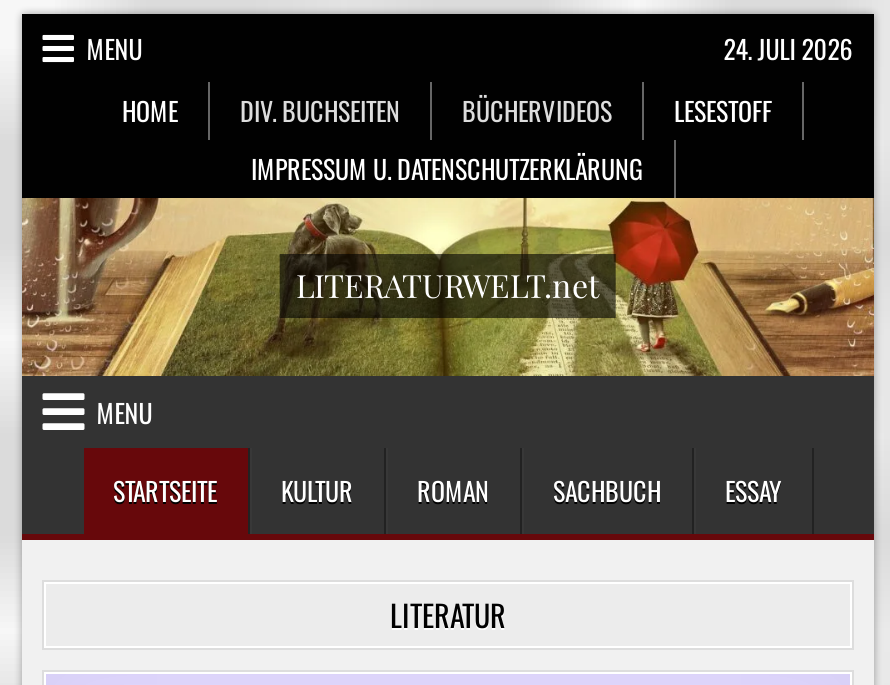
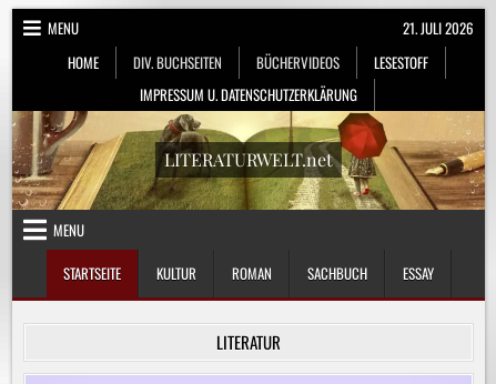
[724,28,854,68] 24. JULI 2026 -> [403,17,474,39] 21. JULI 2026

